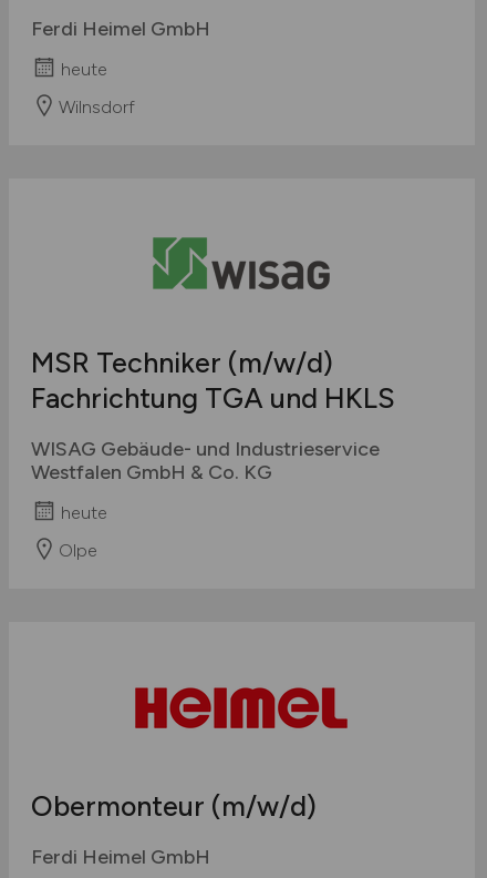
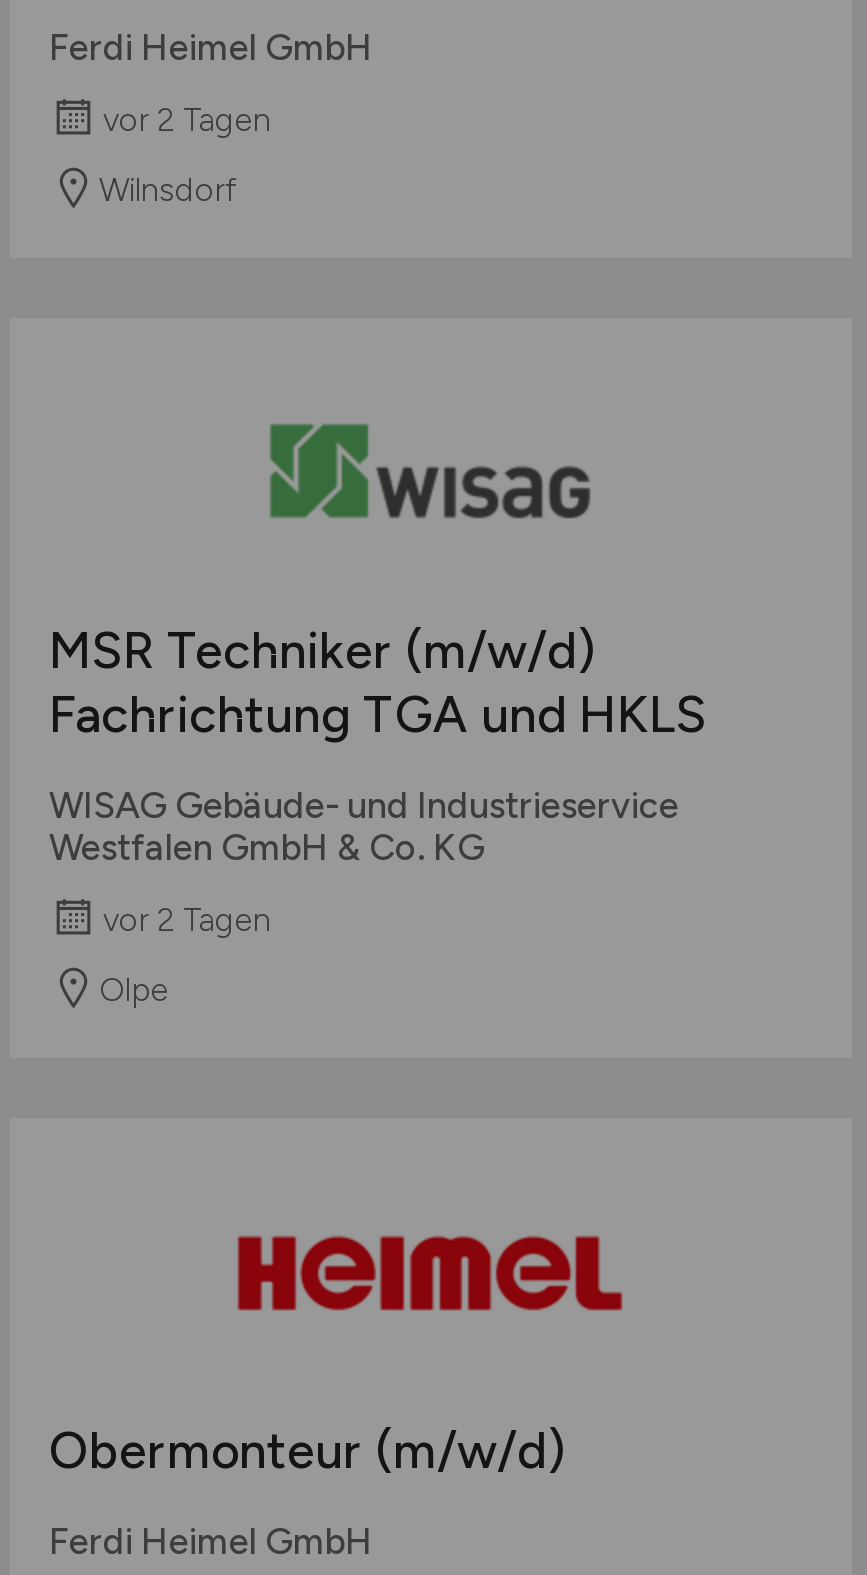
[60,58,107,79] heute -> [103,101,271,139] vor 2 Tagen
[60,502,107,523] heute -> [103,902,271,940] vor 2 Tagen

